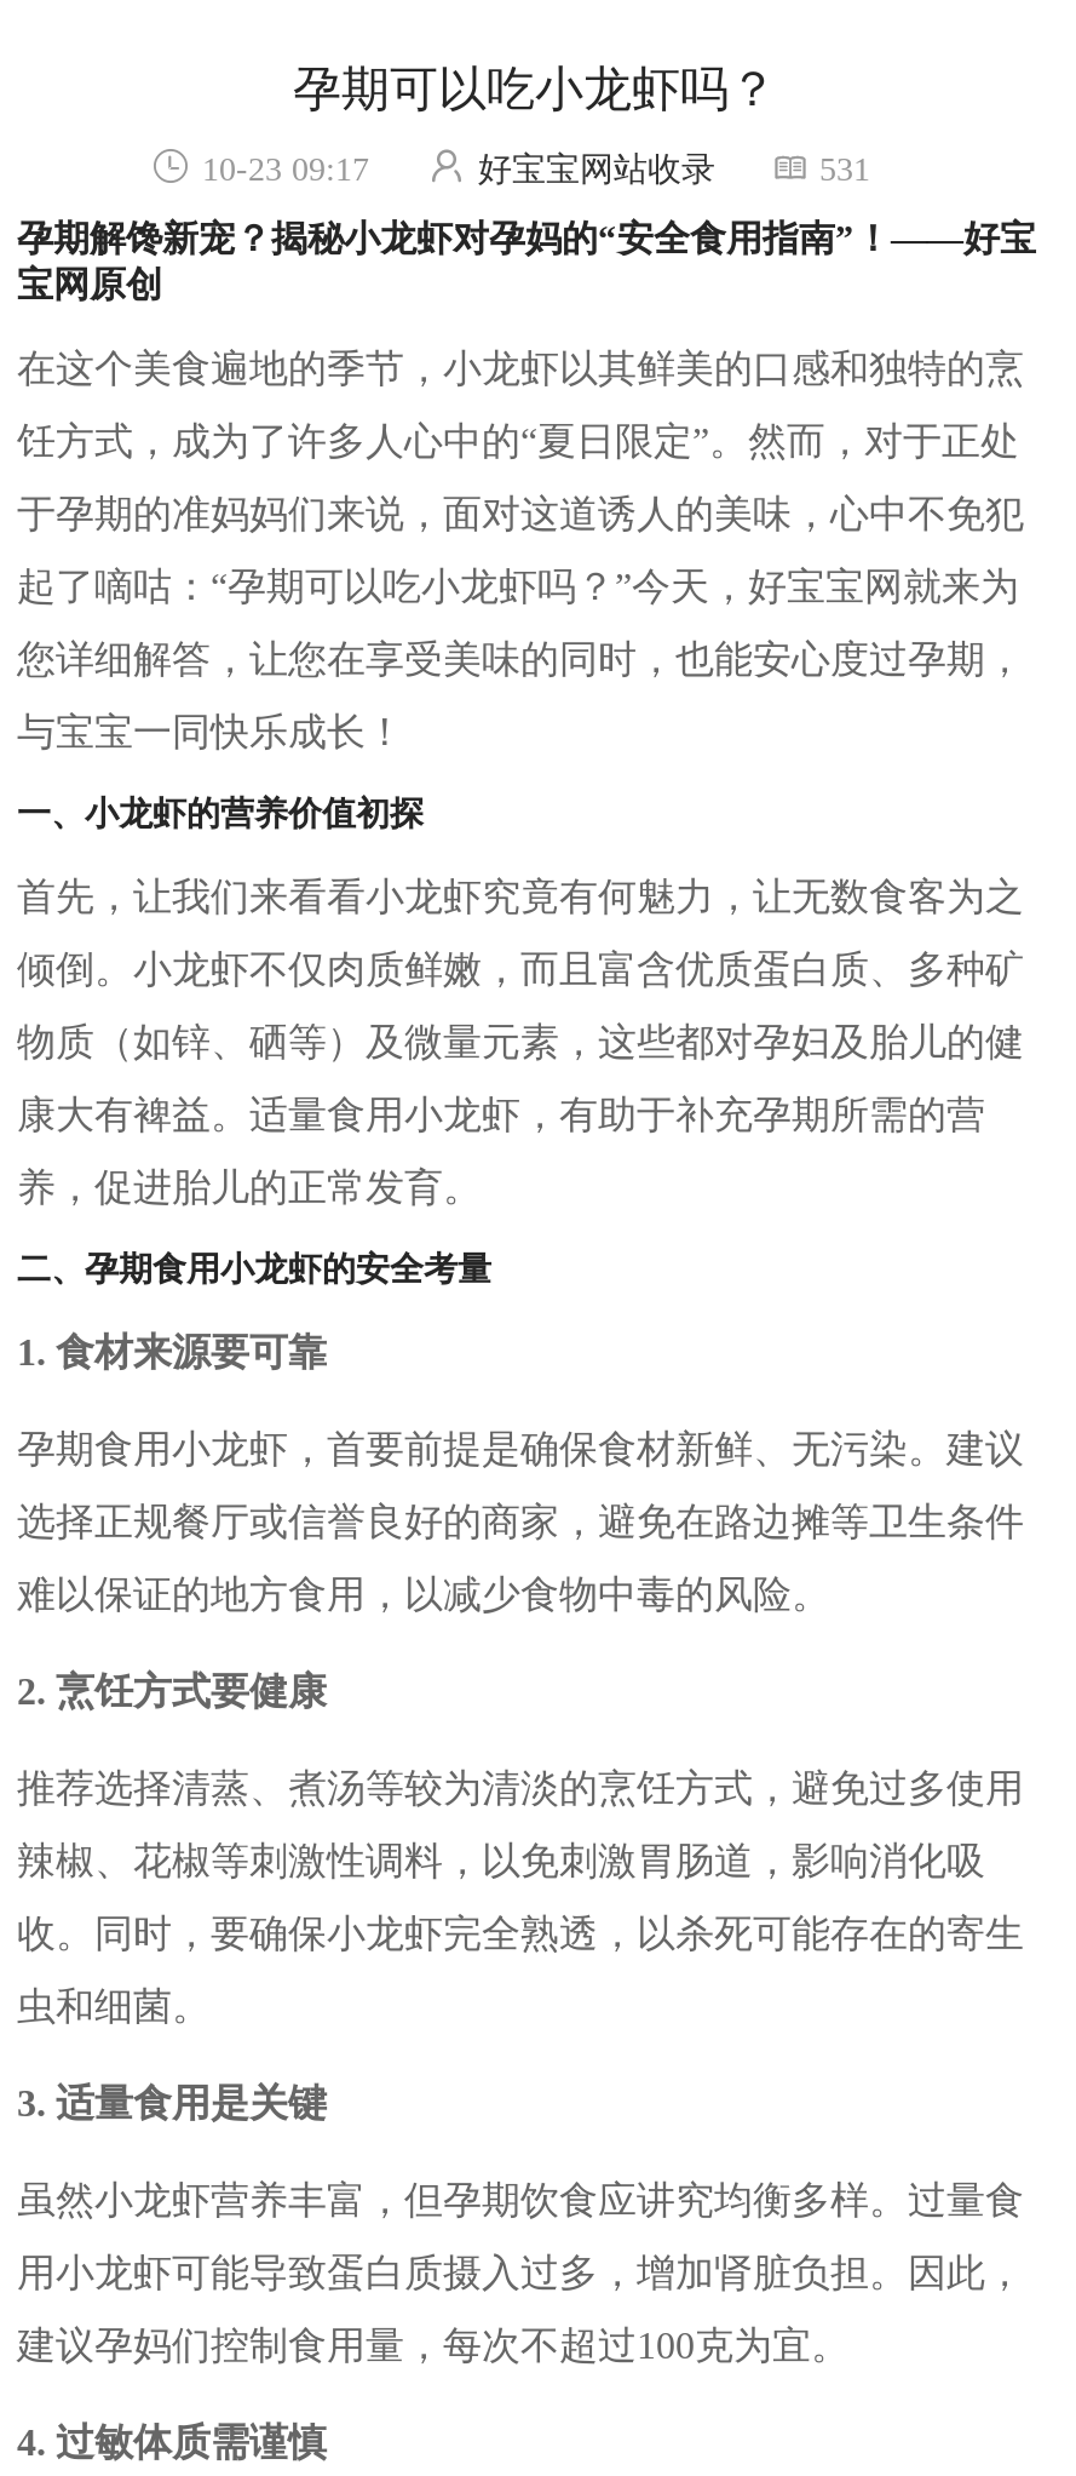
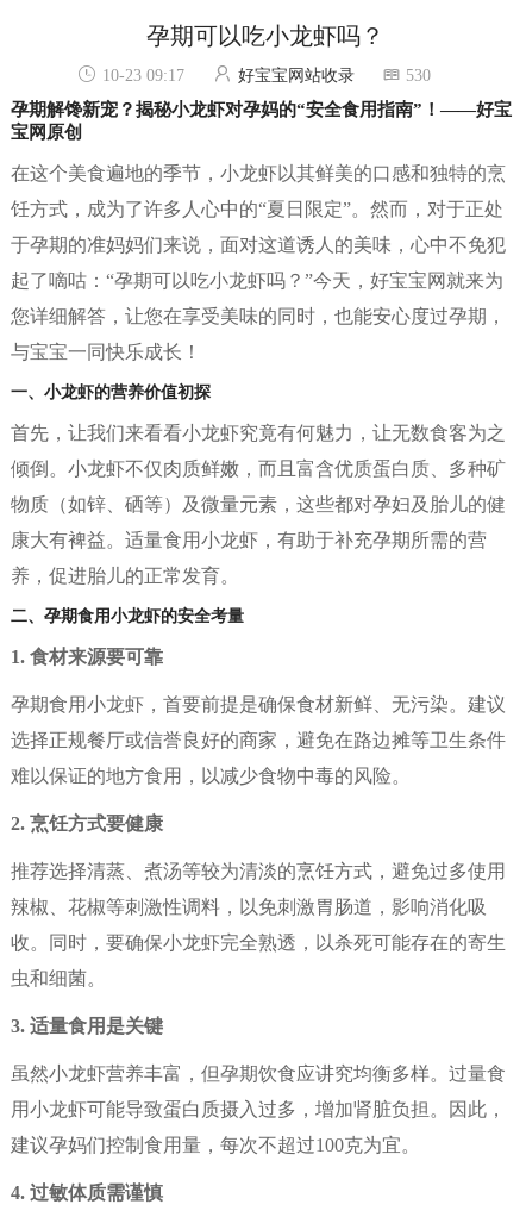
[819,151,870,188] 531 -> [405,67,430,85] 530

